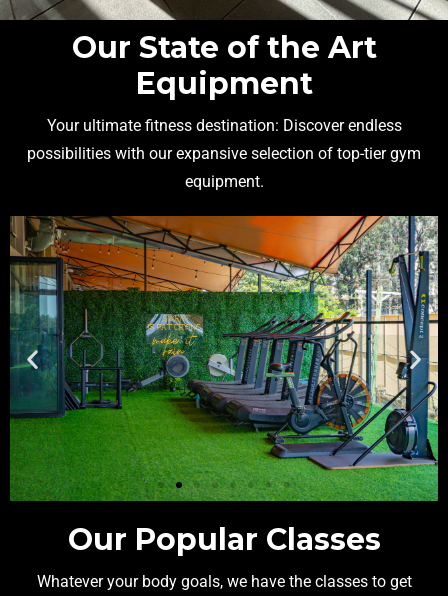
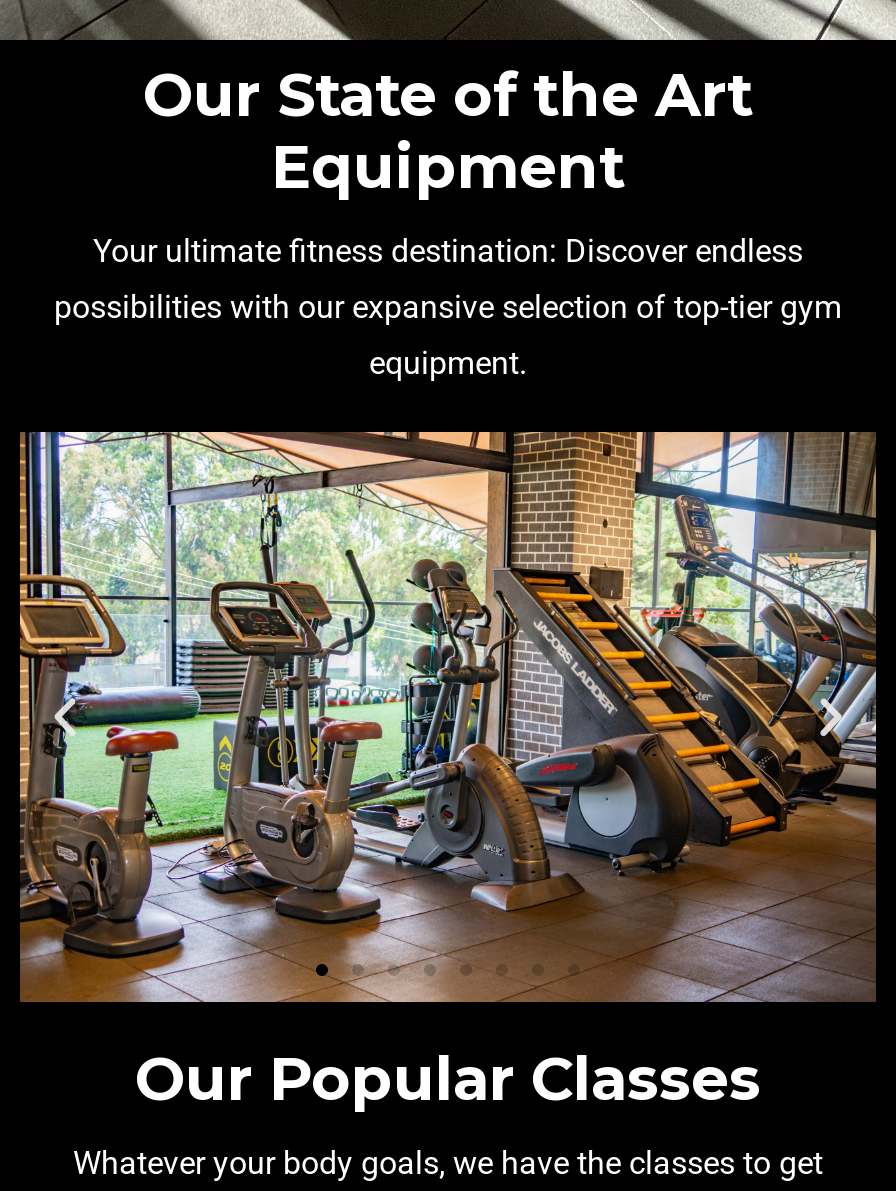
[10,215,439,502] [image] -> [18,430,878,1004] [image]

